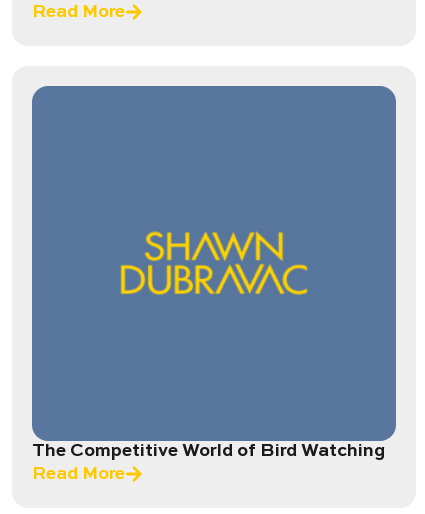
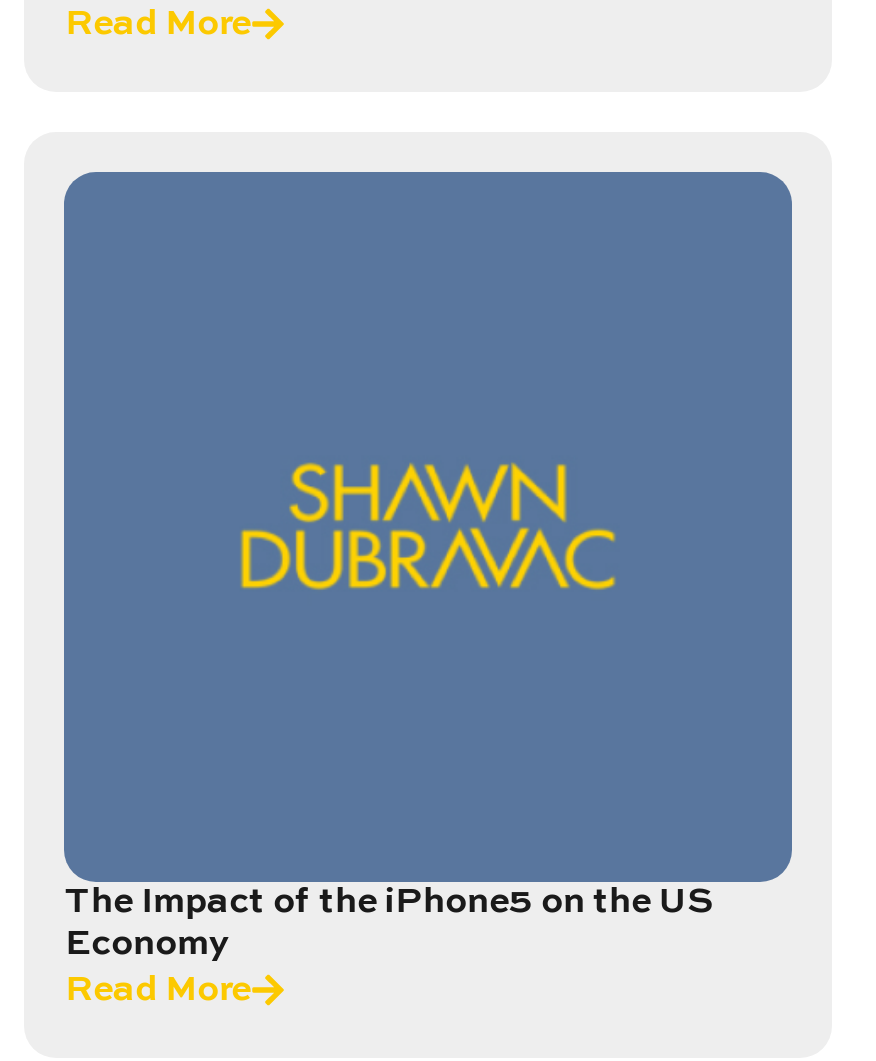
[32,442,385,460] The Competitive World of Bird Watching -> [65,883,713,961] The Impact of the iPhone5 on the US | Economy

